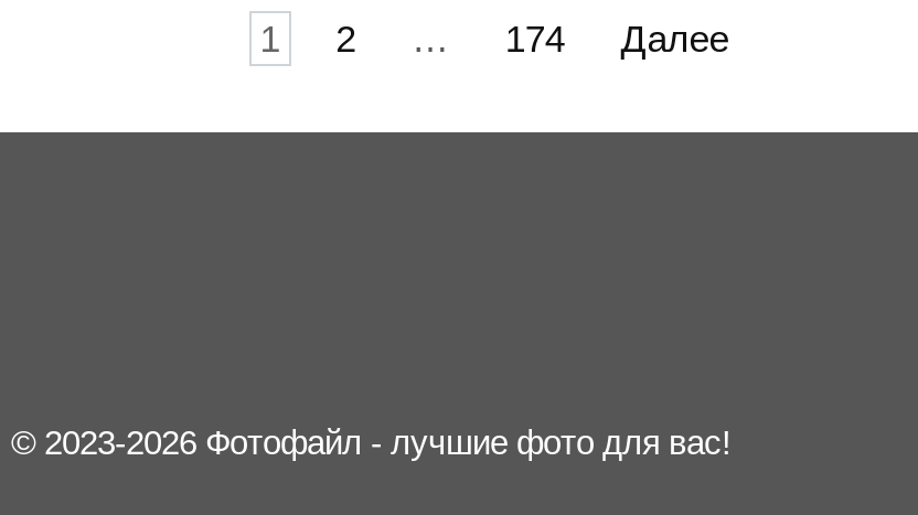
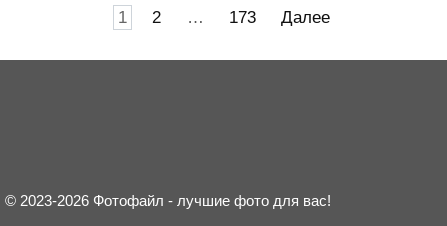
[505,18,565,60] 174 -> [229,8,256,27] 173

